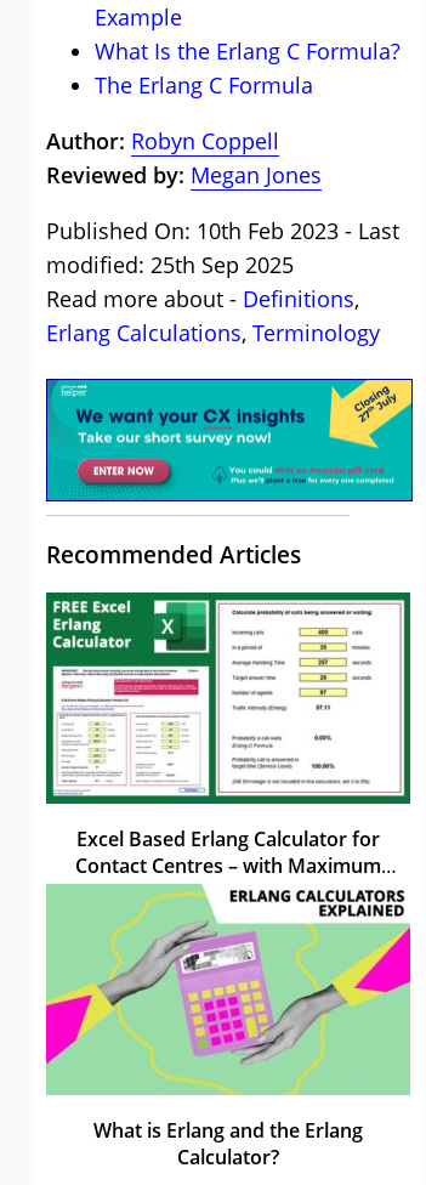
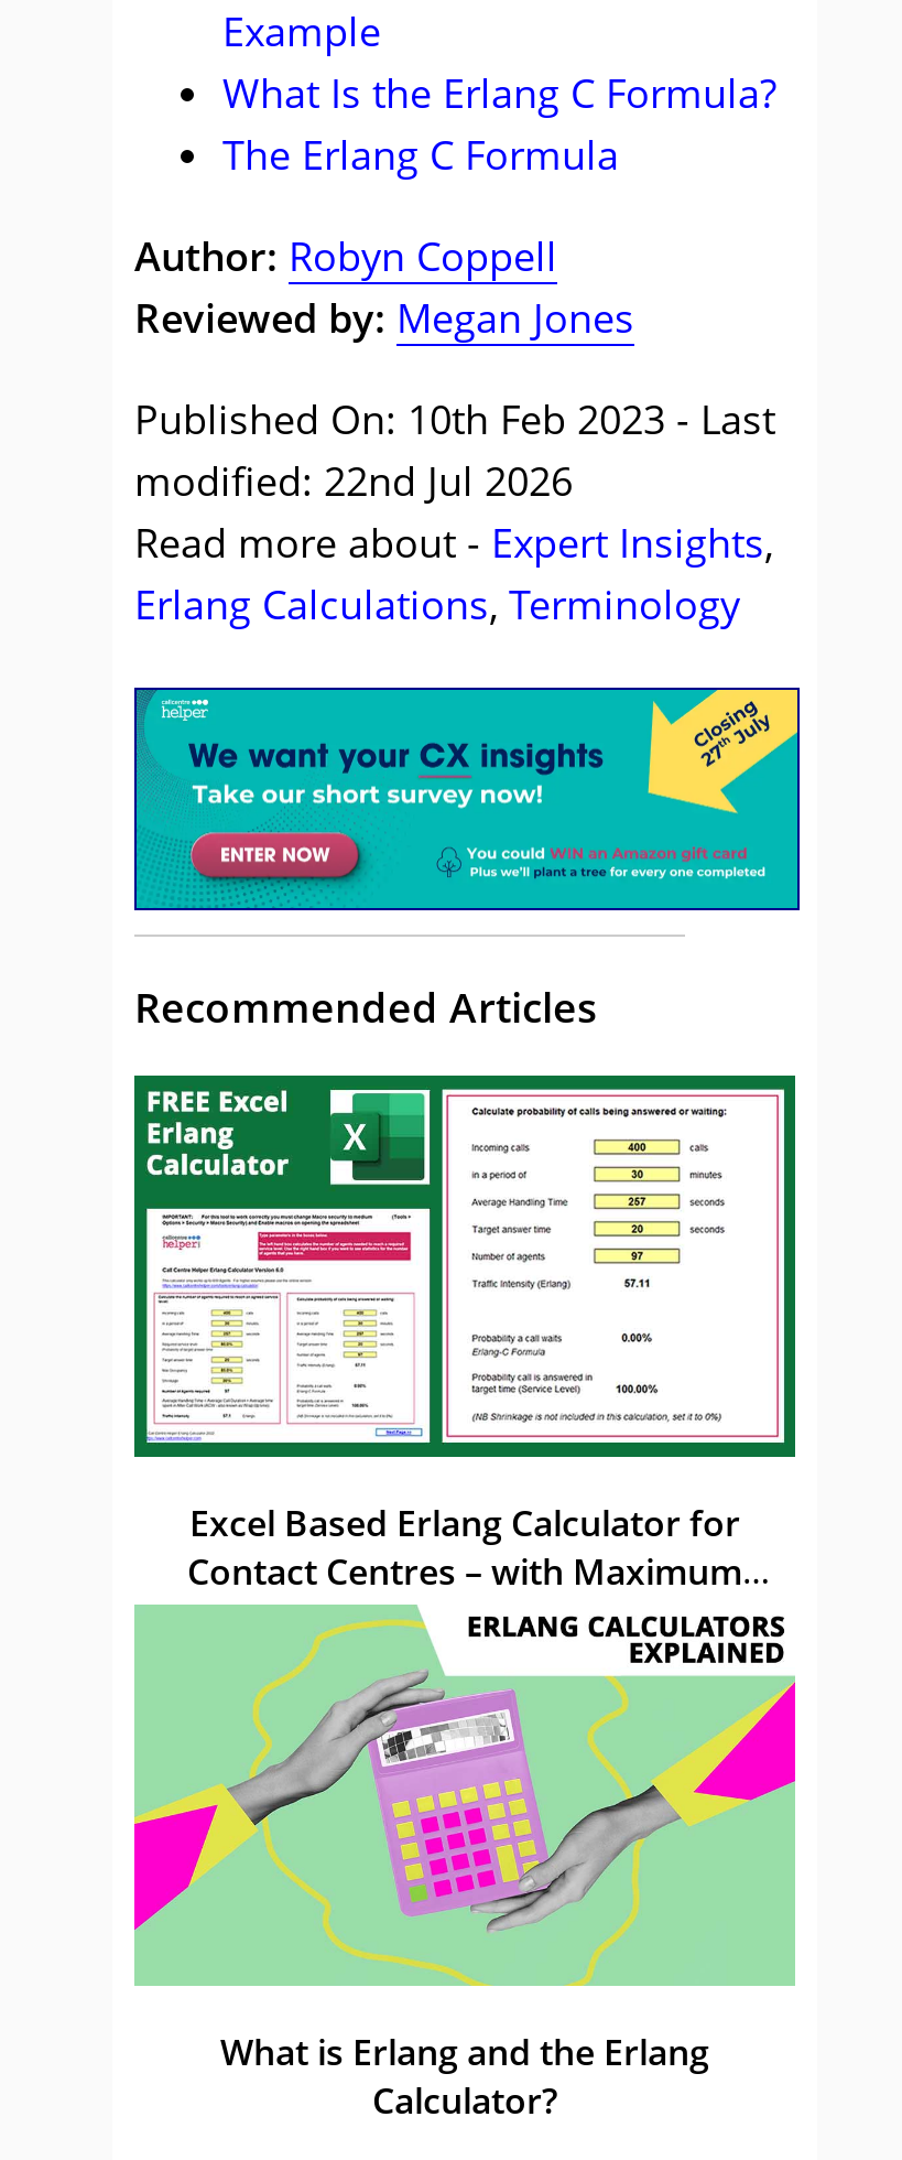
[46,250,359,313] modified: 25th Sep 2025 | Read more about - Definitions, -> [134,454,773,569] modified: 22nd Jul 2026 | Read more about - Expert Insights,

